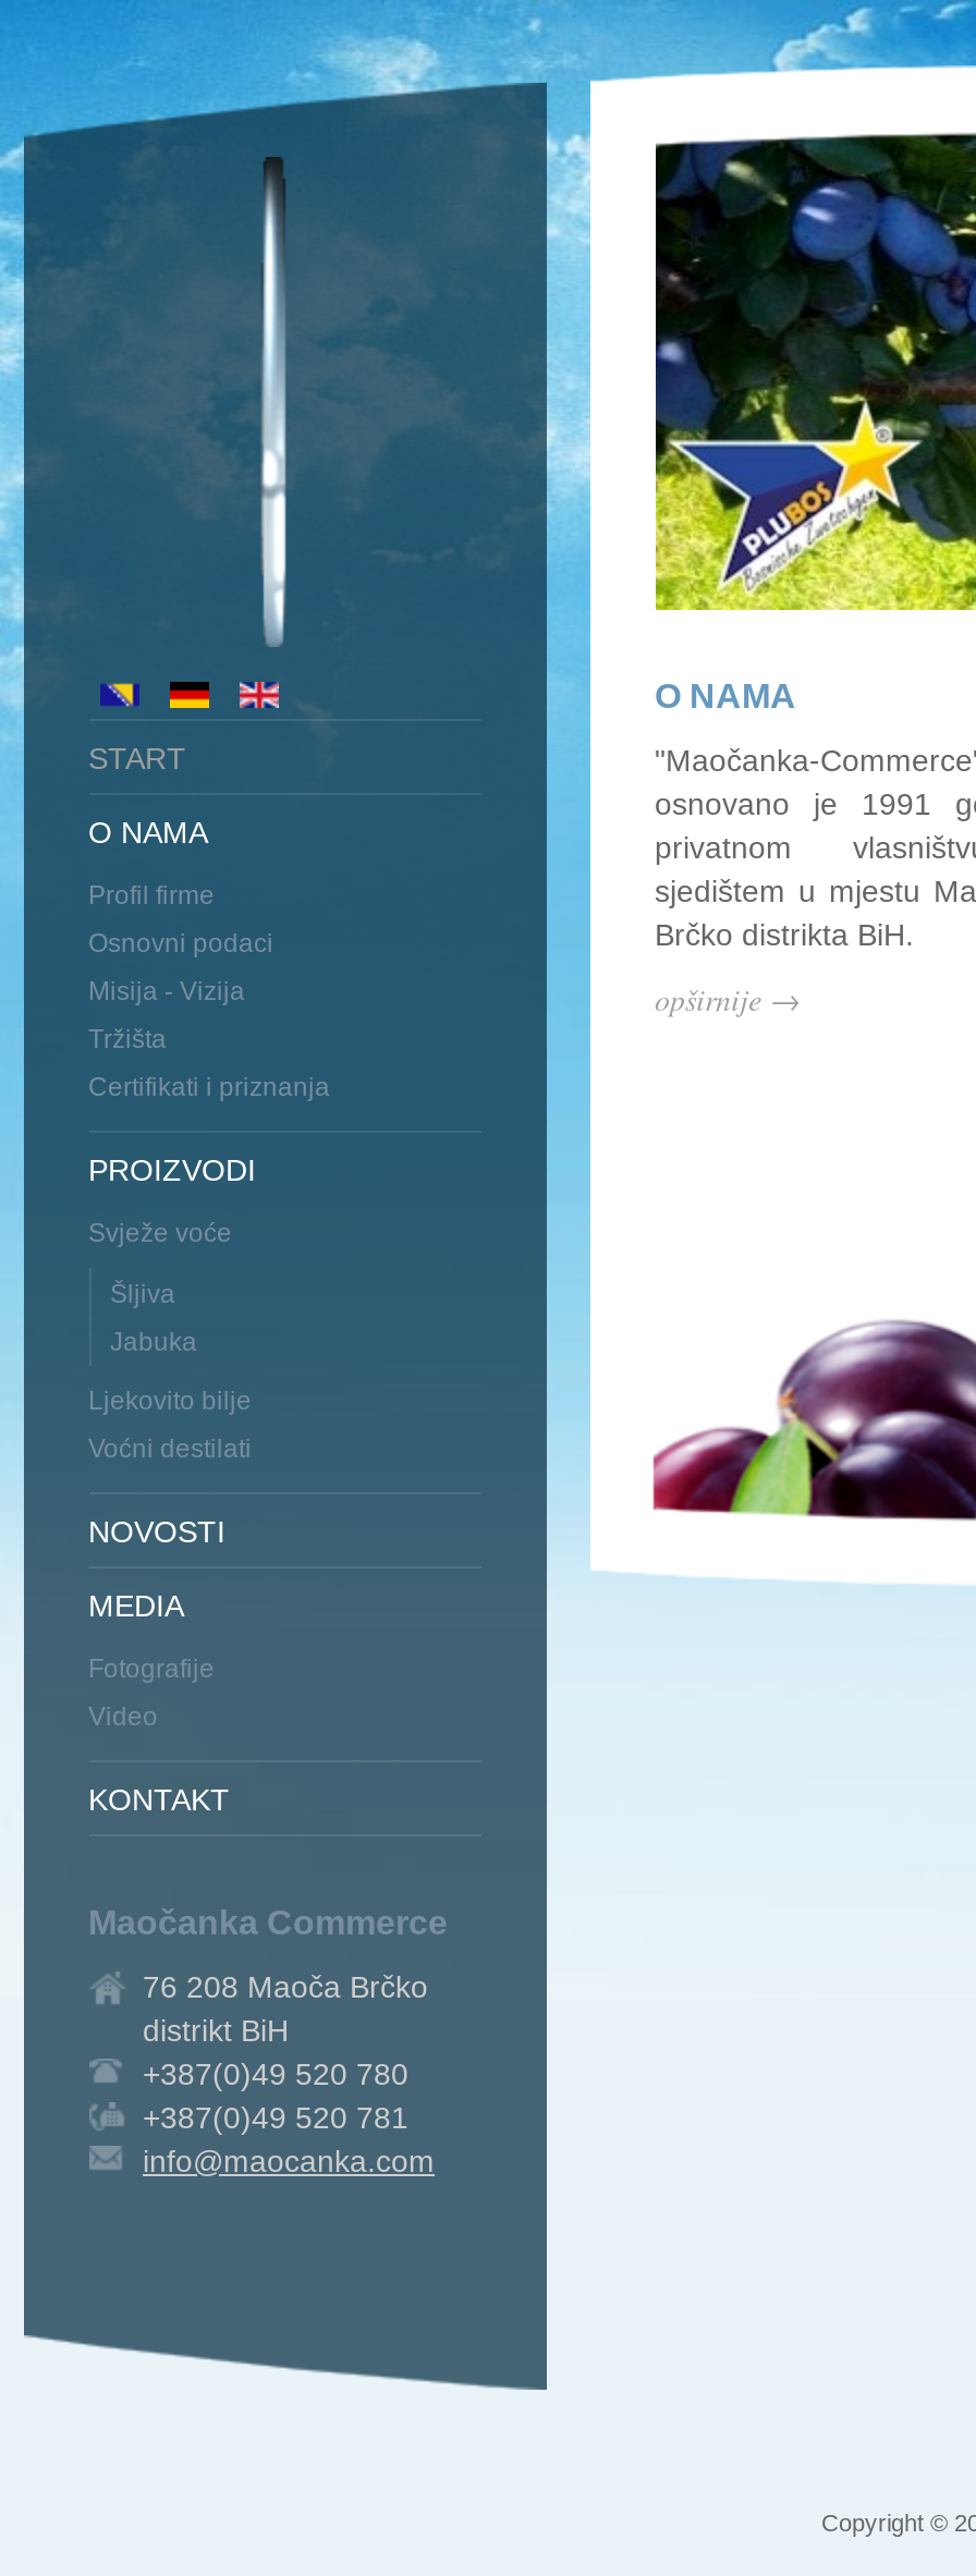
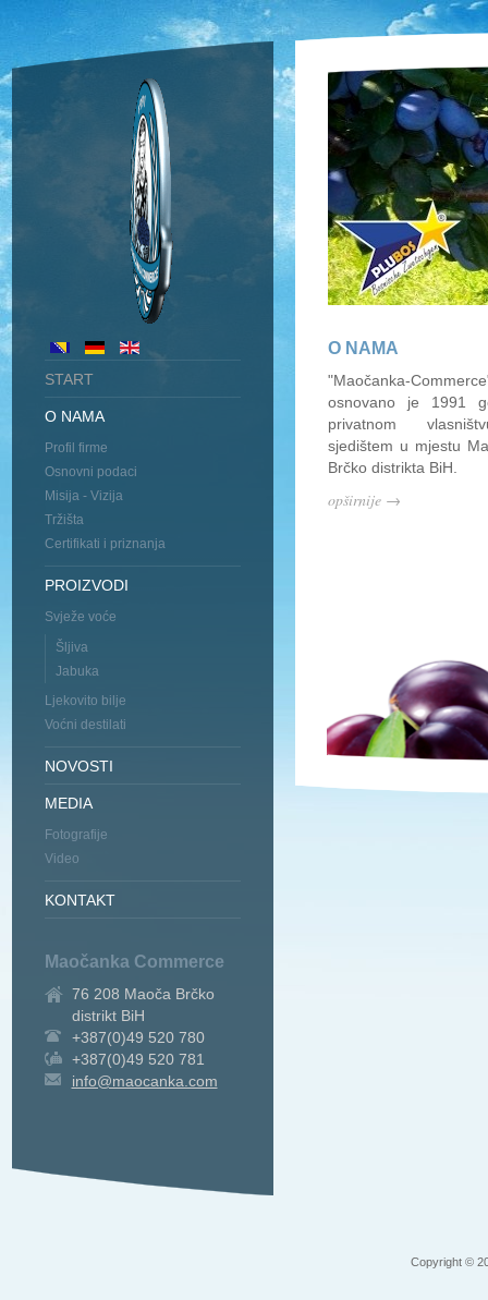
[259,157,344,647] [image] -> [130,80,173,324] [image]

